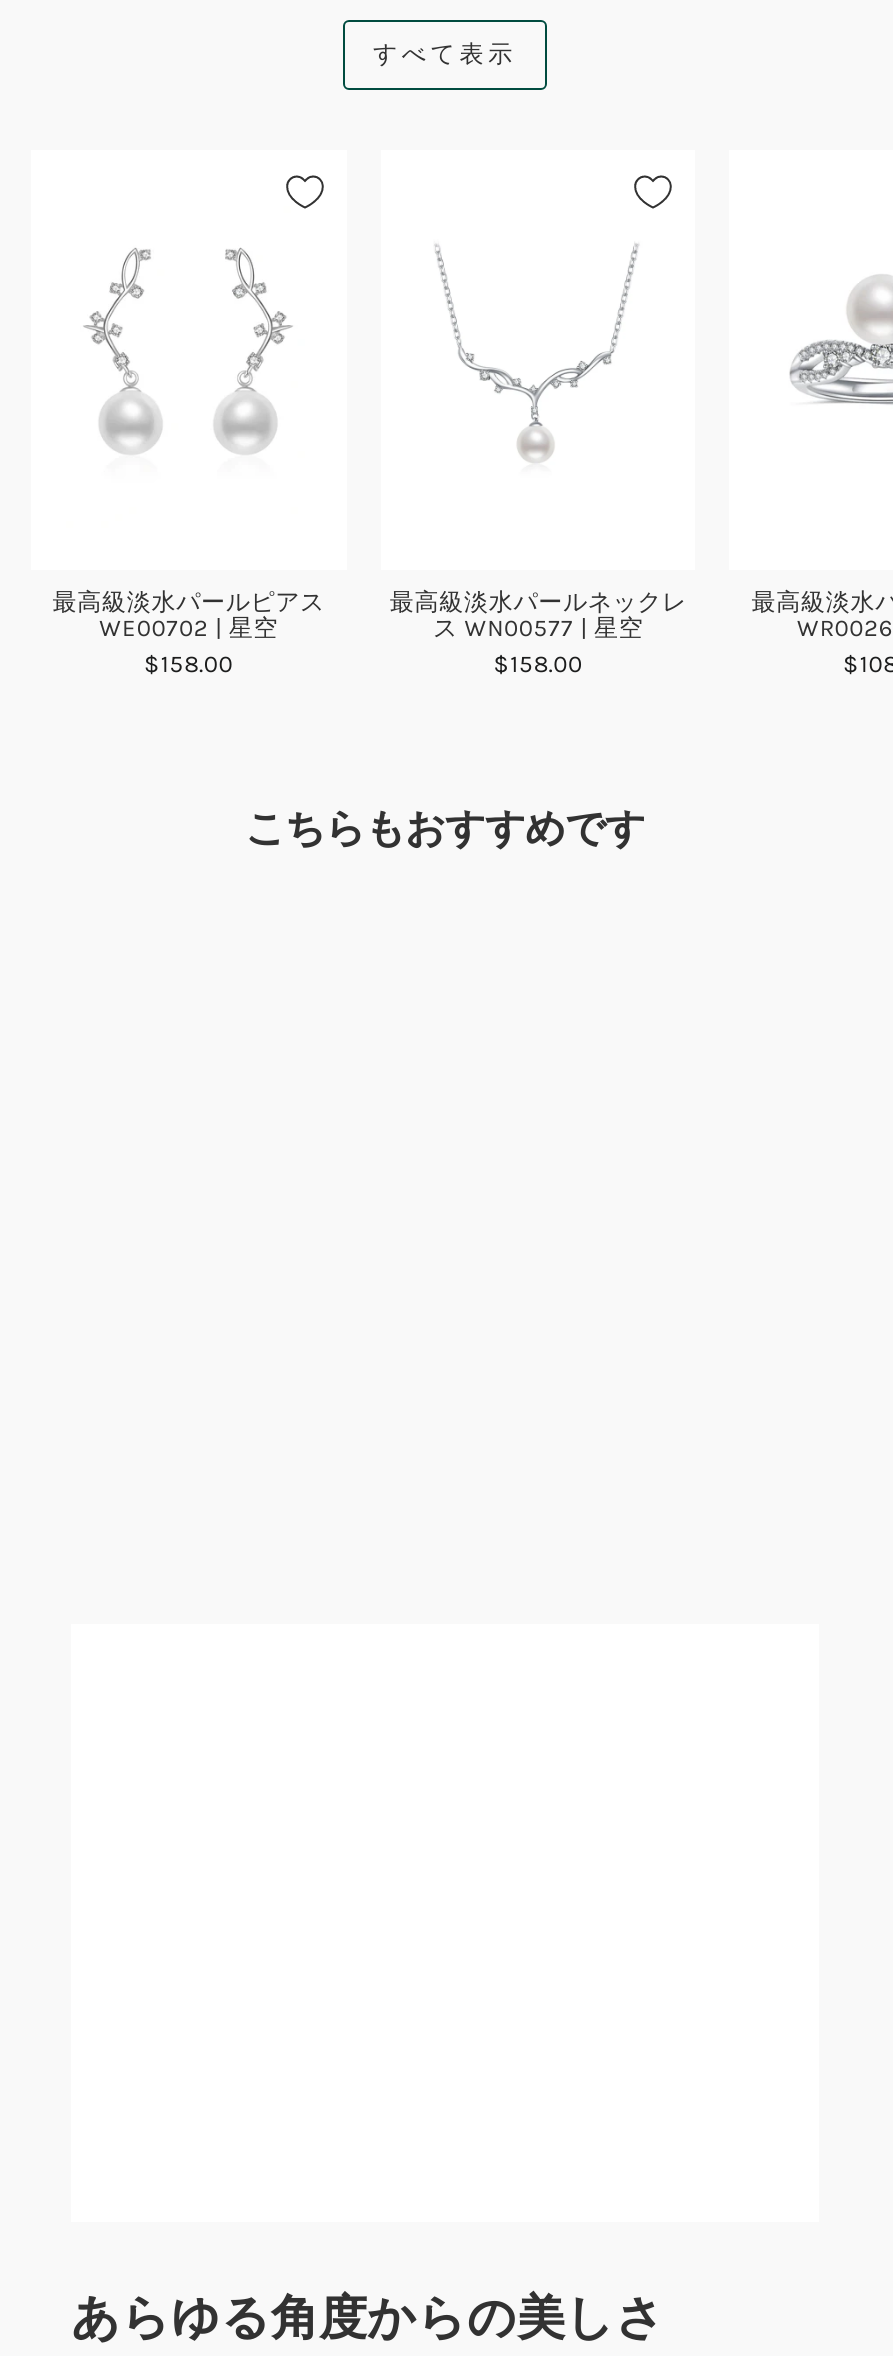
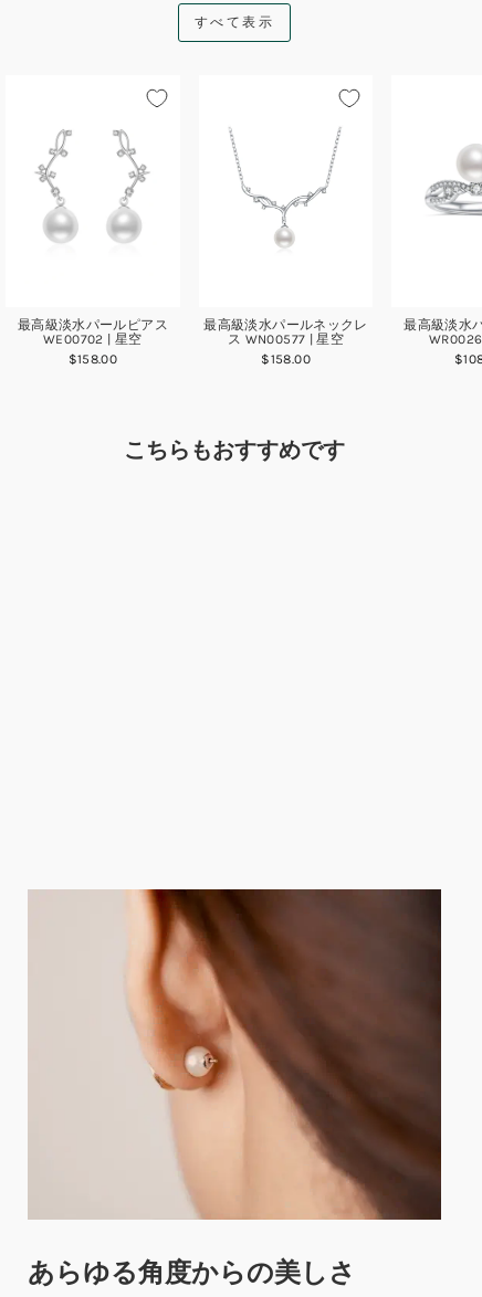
none -> [28,888,442,1221] [image]

